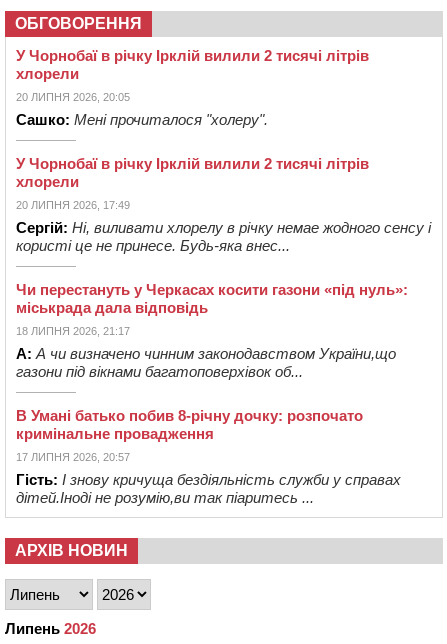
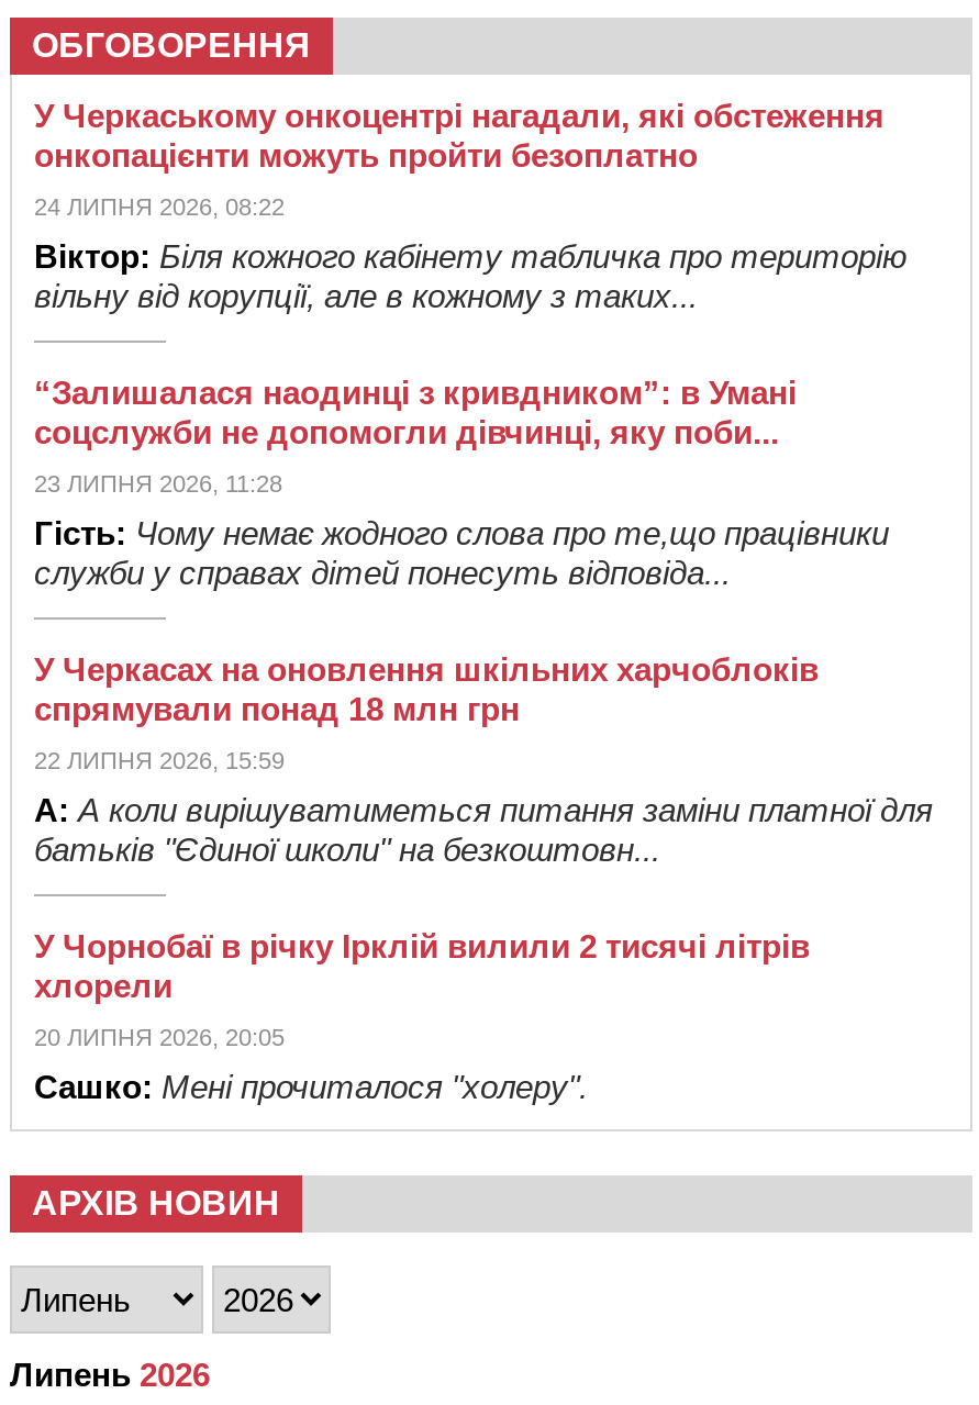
none -> [34,96,933,867] У Черкаському онкоцентрі нагадали, які обстеження | онкопацієнти можуть пройти безоплатно | 24 ЛИПНЯ 2026, 08:22 | Віктор: Біля кожного кабінету табличка про територію | вільну від корупції, але в кожному з таких... | “Залишалася наодинці з кривдником”: в Умані | соцслужби не допомогли дівчинці, яку поби... | 23 ЛИПНЯ 2026, 11:28 | Гість: Чому немає жодного слова про те,що працівники | служби у справах дітей понесуть відповіда... | У Черкасах на оновлення шкільних харчоблоків | спрямували понад 18 млн грн | 22 ЛИПНЯ 2026, 15:59 | А: А коли вирішуватиметься питання заміни платної для | батьків "Єдиної школи" на безкоштовн...
moved [16,47,369,128] -> [34,926,810,1104]: У Чорнобаї в річку Ірклій вилили 2 тисячі літрів | хлорели | 20 ЛИПНЯ 2026, 20:05 | Сашко: Мені прочиталося "холеру".
[16,155,431,506] У Чорнобаї в річку Ірклій вилили 2 тисячі літрів | хлорели | 20 ЛИПНЯ 2026, 17:49 | Сергій: Ні, виливати хлорелу в річку немае жодного сенсу і | користі це не принесе. Будь-яка внес... | Чи перестануть у Черкасах косити газони «під нуль»: | міськрада дала відповідь | 18 ЛИПНЯ 2026, 21:17 | А: А чи визначено чинним законодавством України,що | газони під вікнами багатоповерхівок об... | В Умані батько побив 8-річну дочку: розпочато | кримінальне провадження | 17 ЛИПНЯ 2026, 20:57 | Гість: І знову кричуща бездіяльність служби у справах | дітей.Іноді не розумію,ви так піаритесь ... -> none

